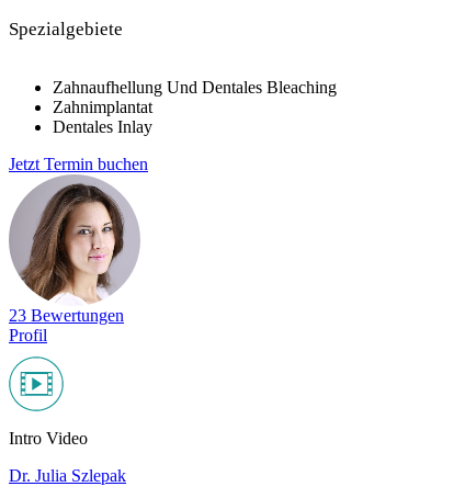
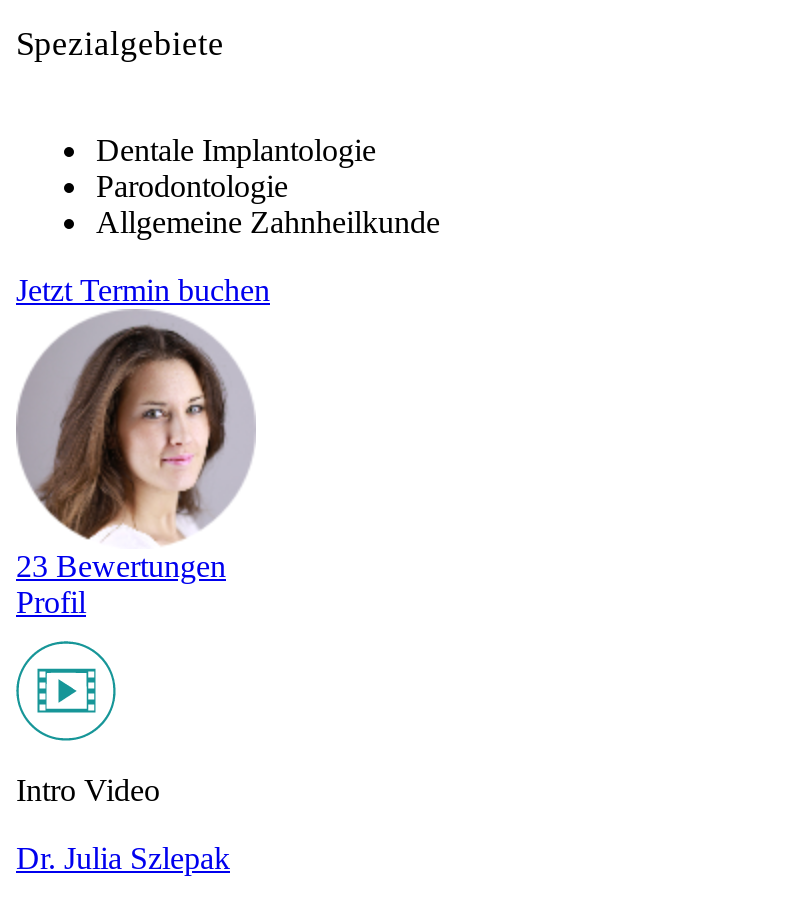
[53,78,337,136] Zahnaufhellung Und Dentales Bleaching | Zahnimplantat | Dentales Inlay -> [96,133,440,239] Dentale Implantologie | Parodontologie | Allgemeine Zahnheilkunde

